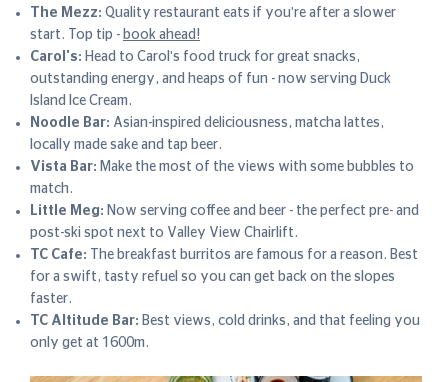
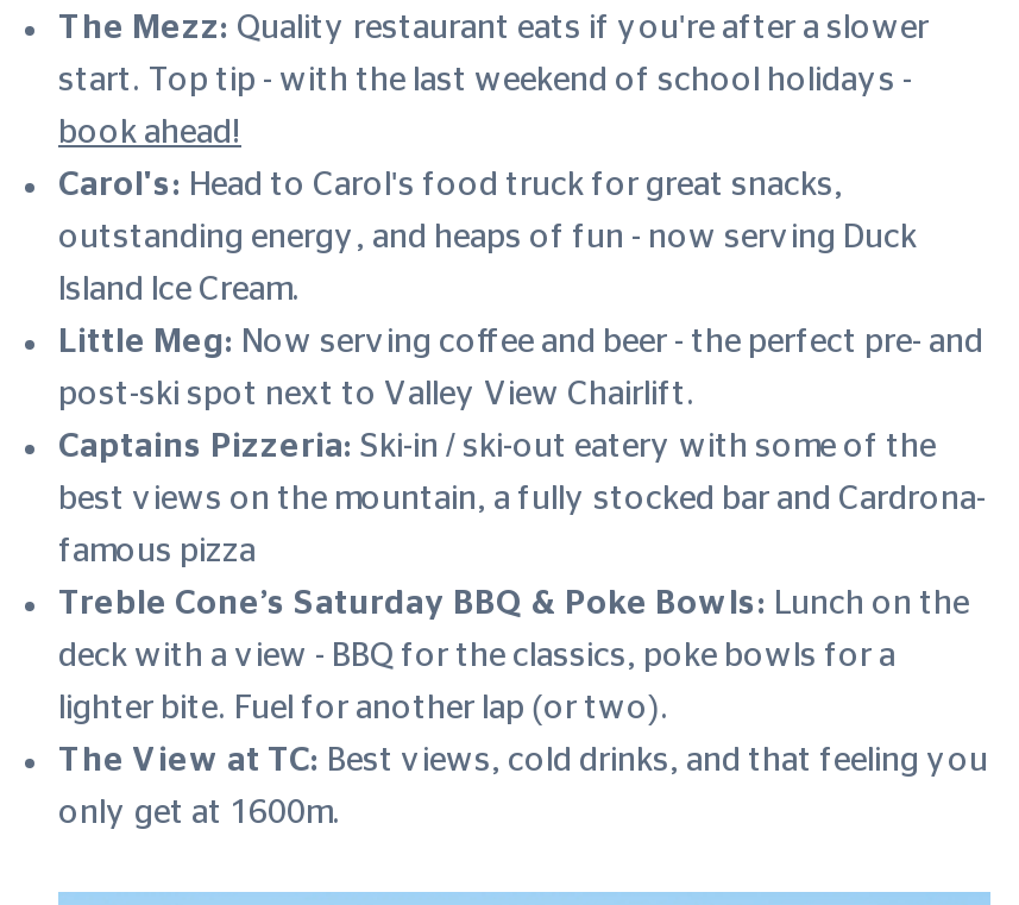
[30,28,200,42] start. Top tip - book ahead! -> [58,64,912,149] start. Top tip - with the last weekend of school holidays - | book ahead!
moved [30,50,391,108] -> [58,168,917,306]: Carol's: Head to Carol's food truck for great snacks, | outstanding energy, and heaps of fun - now serving Duck | Island Ice Cream.
[30,116,414,196] Noodle Bar: Asian-inspired deliciousness, matcha lattes, | locally made sake and tap beer. | Vista Bar: Make the most of the views with some bubbles to | match. -> none
moved [30,204,419,240] -> [58,325,983,411]: Little Meg: Now serving coffee and beer - the perfect pre- and | post-ski spot next to Valley View Chairlift.
[30,248,420,328] TC Cafe: The breakfast burritos are famous for a reason. Best | for a swift, tasty refuel so you can get back on the slopes | faster. | TC Altitude Bar: Best views, cold drinks, and that feeling you -> [58,430,988,777] Captains Pizzeria: Ski-in / ski-out eatery with some of the | best views on the mountain, a fully stocked bar and Cardrona- | famous pizza | Treble Cone’s Saturday BBQ & Poke Bowls: Lunch on the | deck with a view - BBQ for the classics, poke bowls for a | lighter bite. Fuel for another lap (or two). | The View at TC: Best views, cold drinks, and that feeling you

